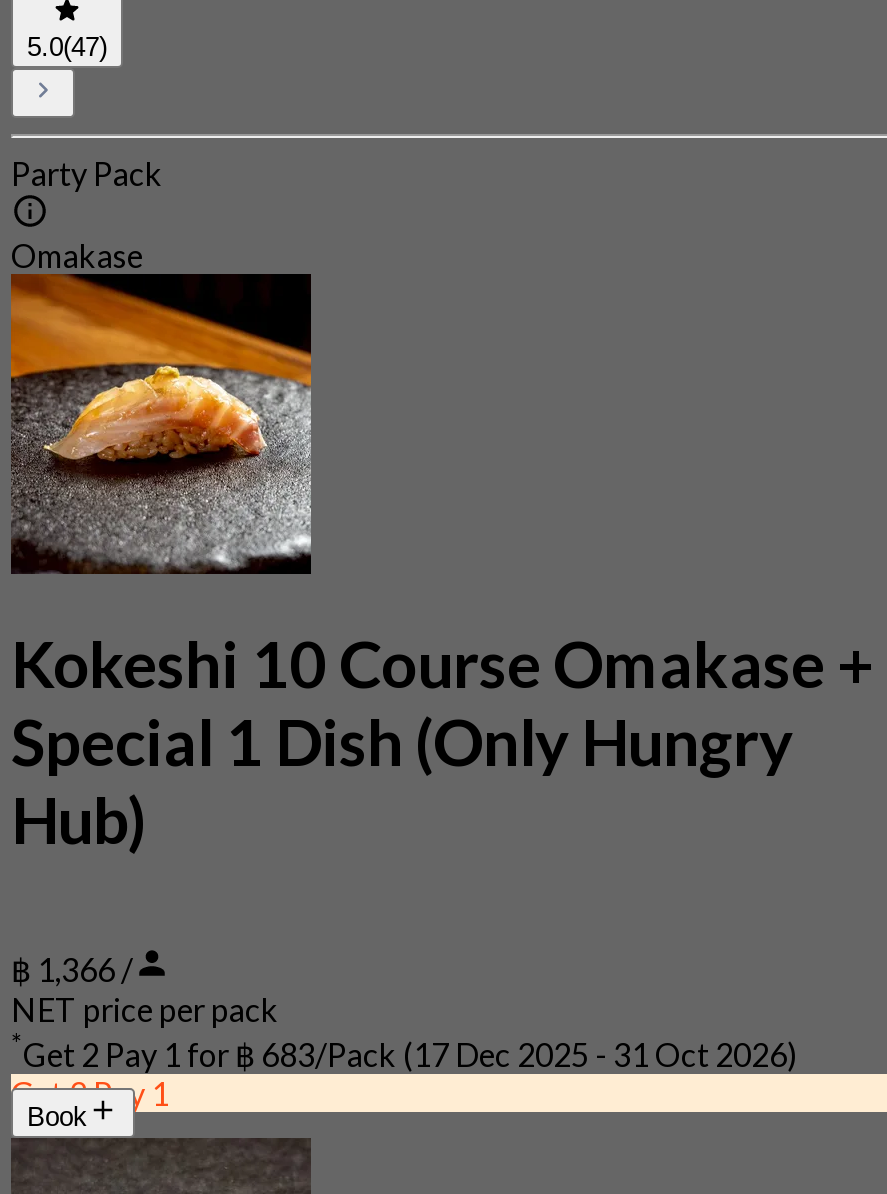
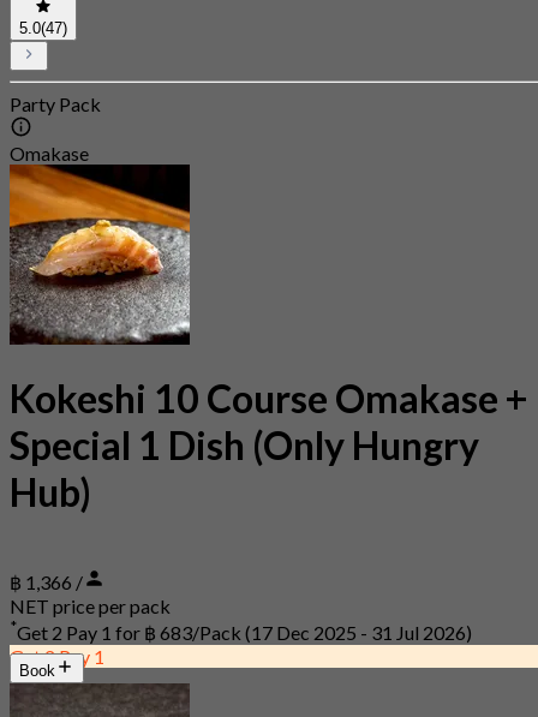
[11,1028,797,1073] *Get 2 Pay 1 for฿ 683/Pack (17 Dec 2025 - 31 Oct 2026) -> [10,617,472,644] *Get 2 Pay 1 for฿ 683/Pack (17 Dec 2025 - 31 Jul 2026)

